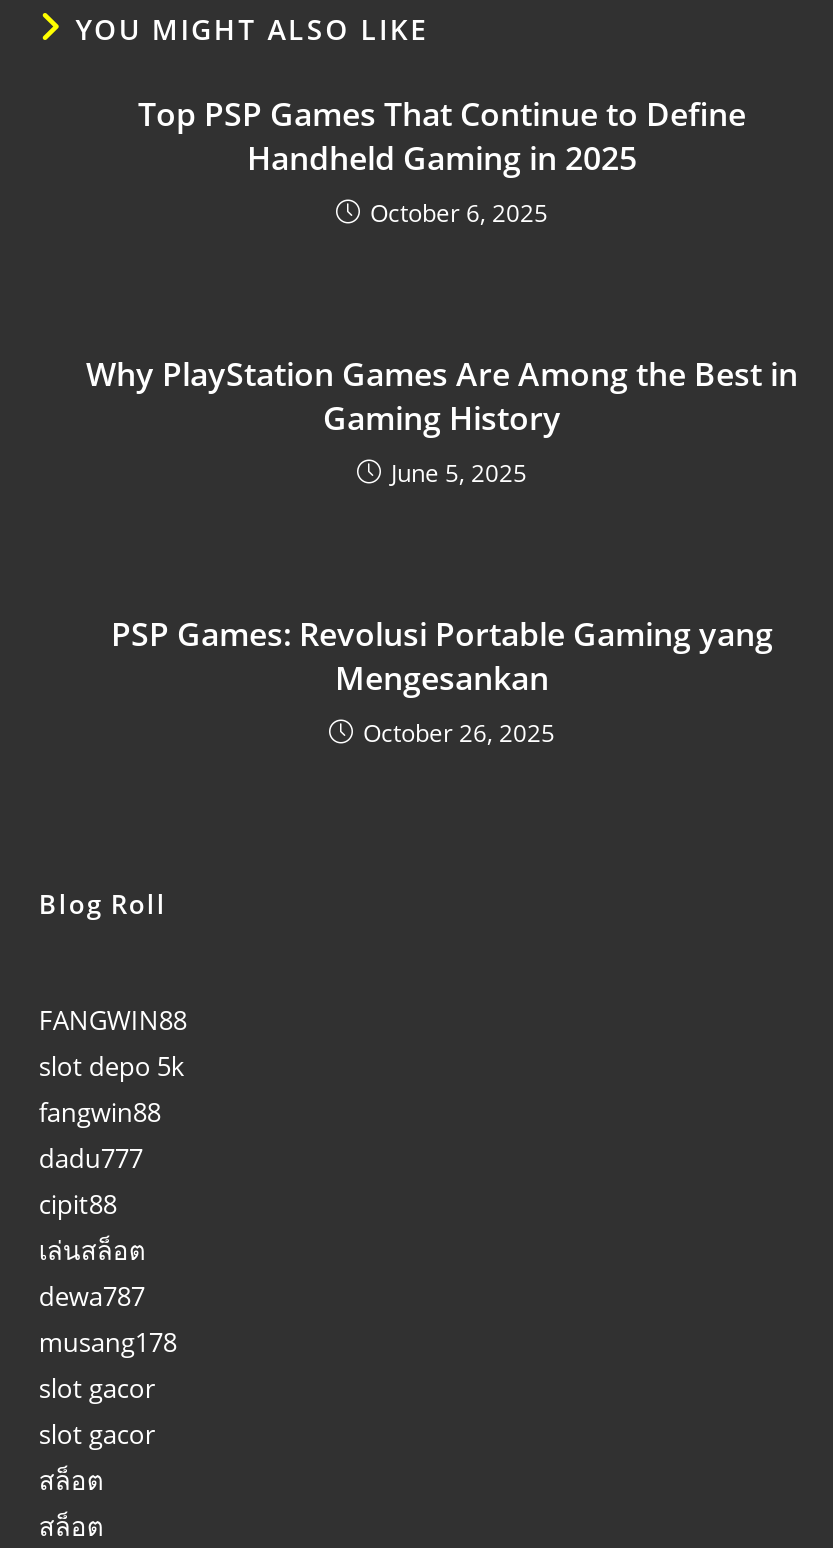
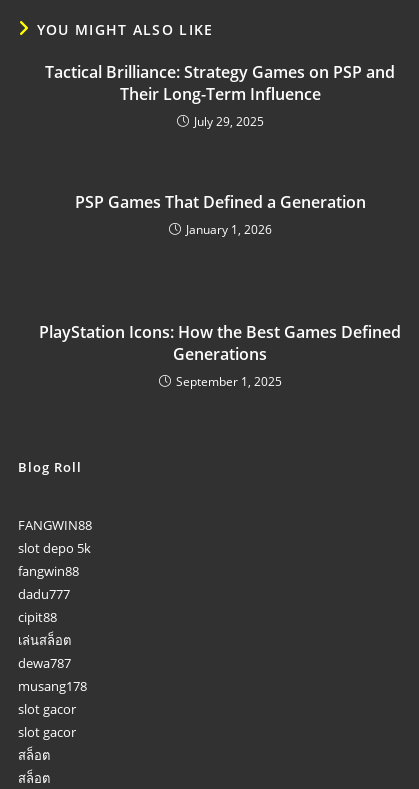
[138,92,746,230] Top PSP Games That Continue to Define | Handheld Gaming in 2025 | October 6, 2025 -> [45,61,395,130] Tactical Brilliance: Strategy Games on PSP and | Their Long-Term Influence | July 29, 2025
[86,352,798,490] Why PlayStation Games Are Among the Best in | Gaming History | June 5, 2025 -> [74,191,365,238] PSP Games That Defined a Generation | January 1, 2026
[111,612,773,750] PSP Games: Revolusi Portable Gaming yang | Mengesankan | October 26, 2025 -> [39,321,401,390] PlayStation Icons: How the Best Games Defined | Generations | September 1, 2025

